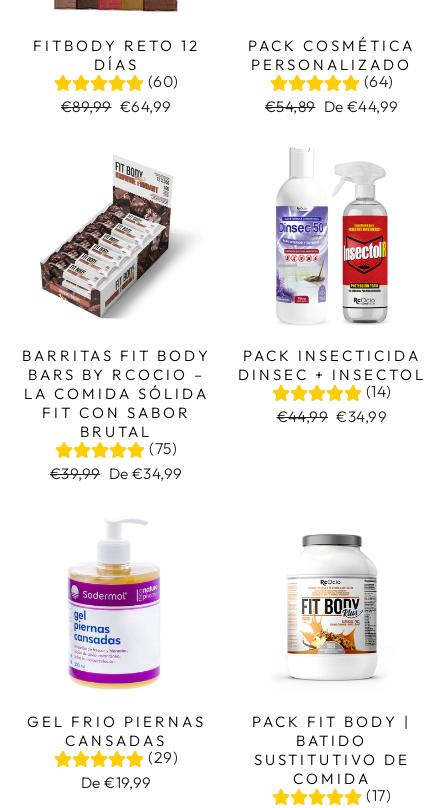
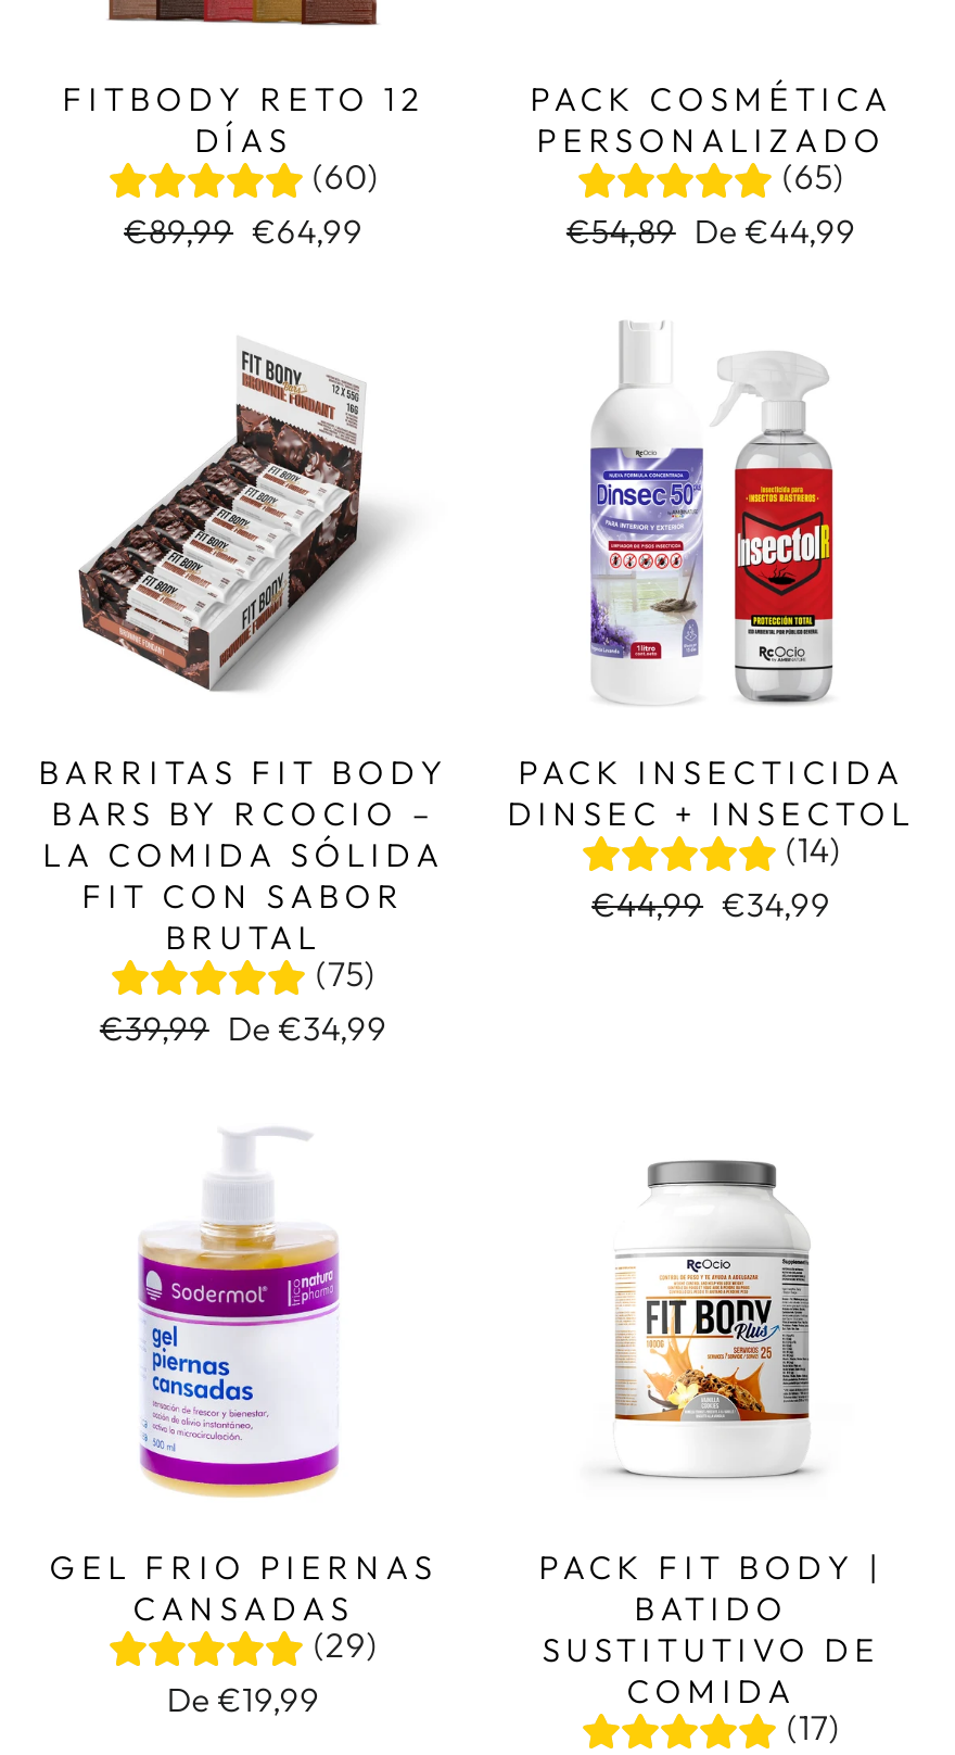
[364,71,394,91] (64) -> [782,155,845,198] (65)

